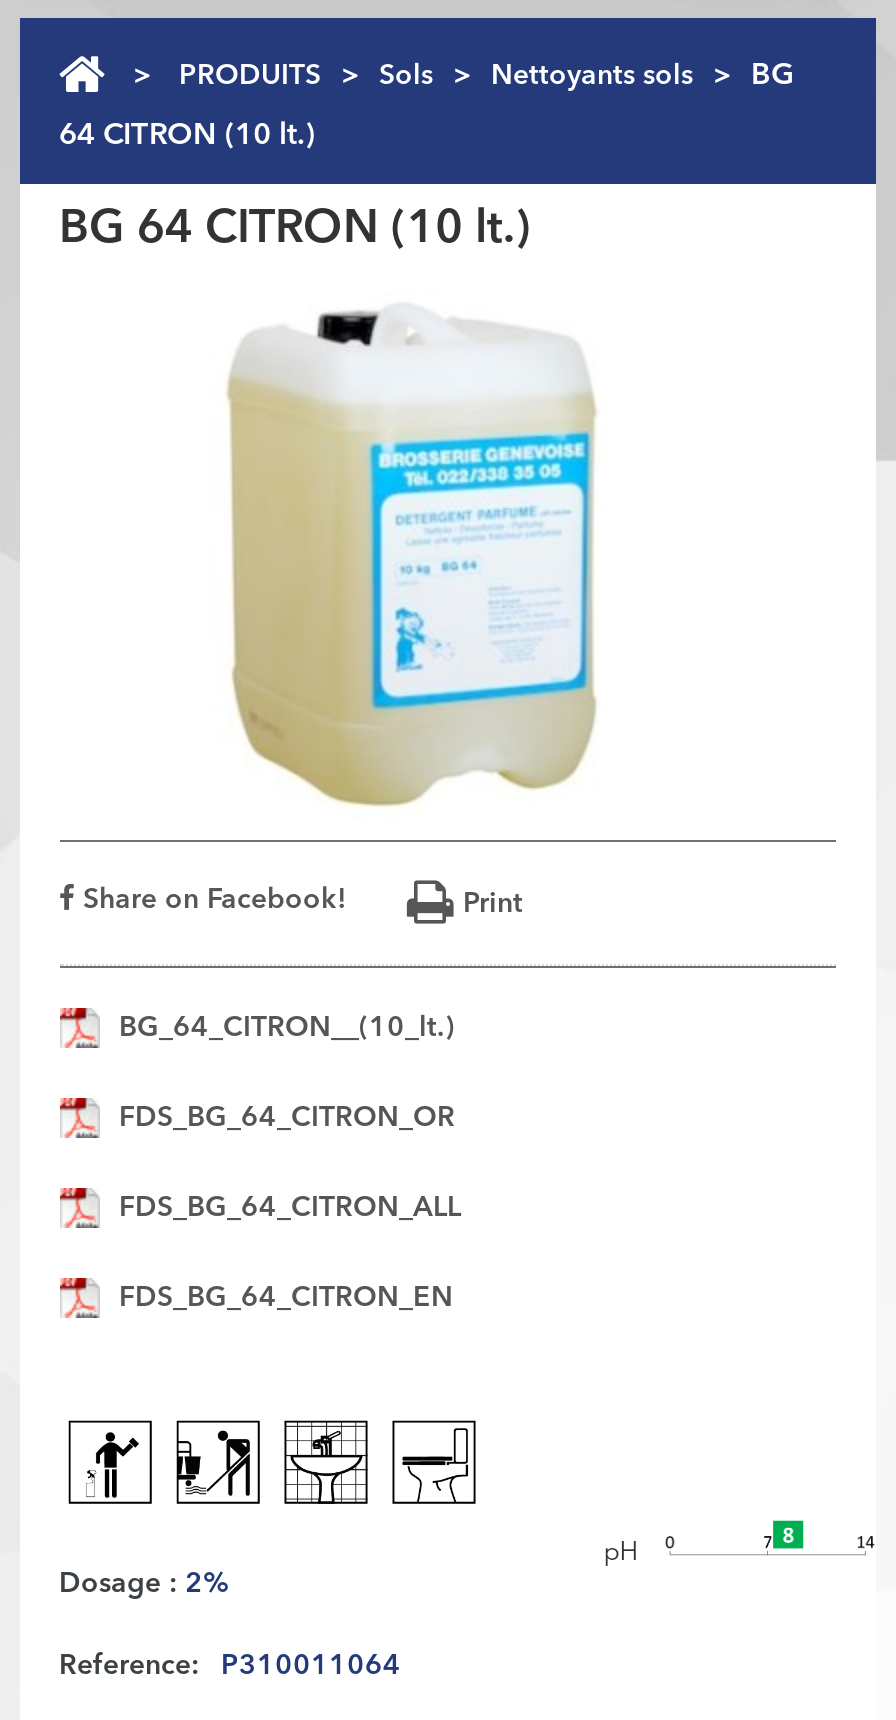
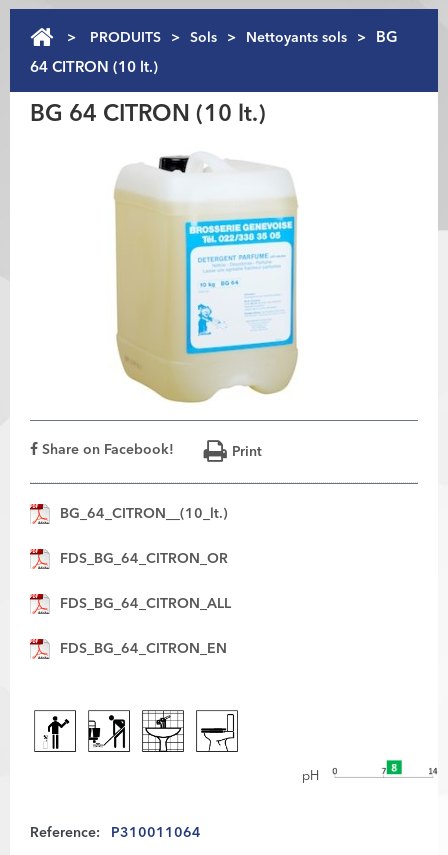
[59,1570,229,1598] Dosage : 2% -> none

